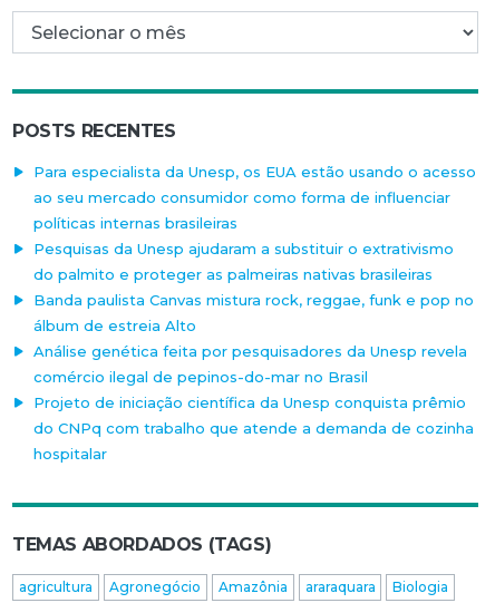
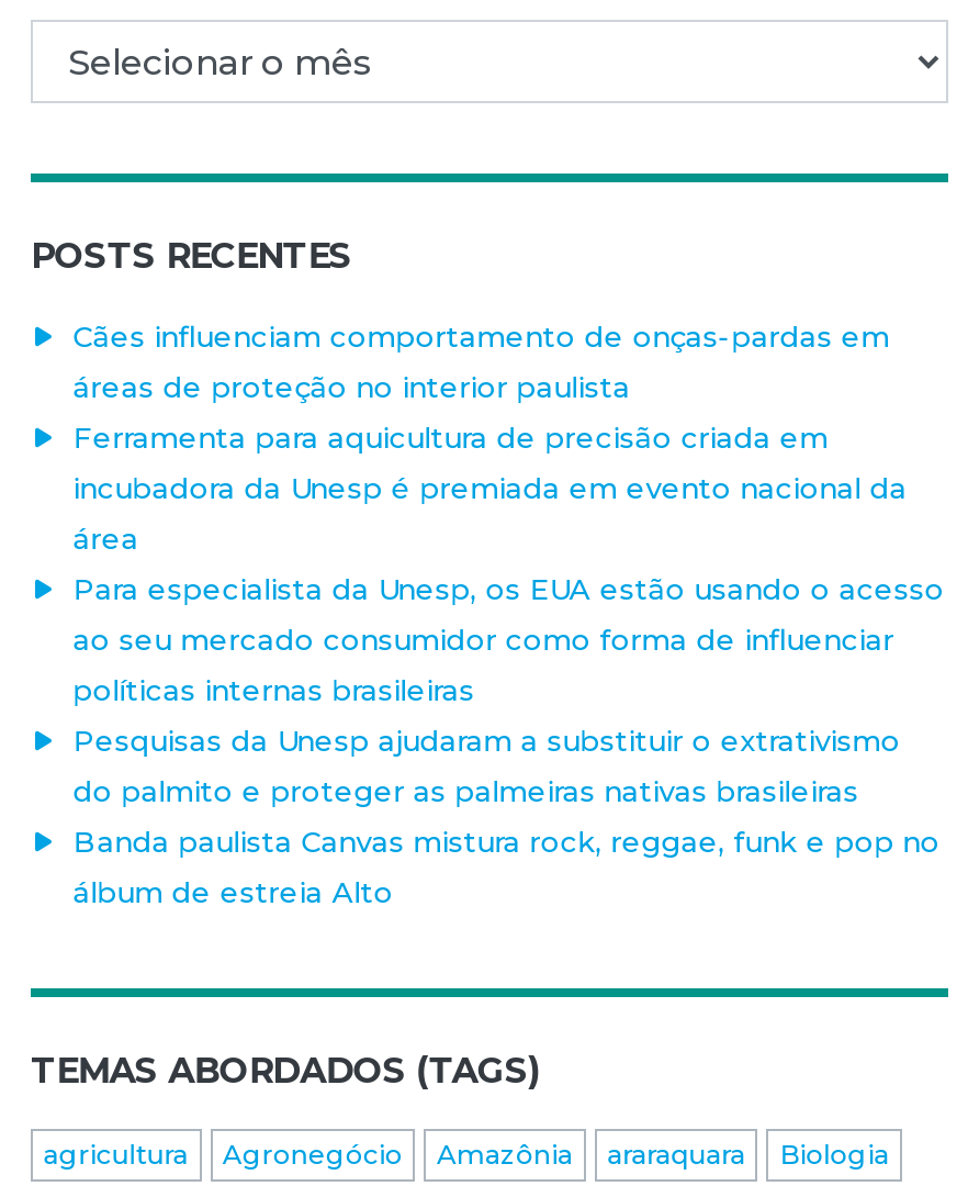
none -> [73,318,907,556] Cães influenciam comportamento de onças-pardas em | áreas de proteção no interior paulista | Ferramenta para aquicultura de precisão criada em | incubadora da Unesp é premiada em evento nacional da | área
moved [34,163,476,334] -> [73,571,944,909]: Para especialista da Unesp, os EUA estão usando o acesso | ao seu mercado consumidor como forma de influenciar | políticas internas brasileiras | Pesquisas da Unesp ajudaram a substituir o extrativismo | do palmito e proteger as palmeiras nativas brasileiras | Banda paulista Canvas mistura rock, reggae, funk e pop no | álbum de estreia Alto
[34,342,474,463] Análise genética feita por pesquisadores da Unesp revela | comércio ilegal de pepinos-do-mar no Brasil | Projeto de iniciação científica da Unesp conquista prêmio | do CNPq com trabalho que atende a demanda de cozinha | hospitalar -> none

